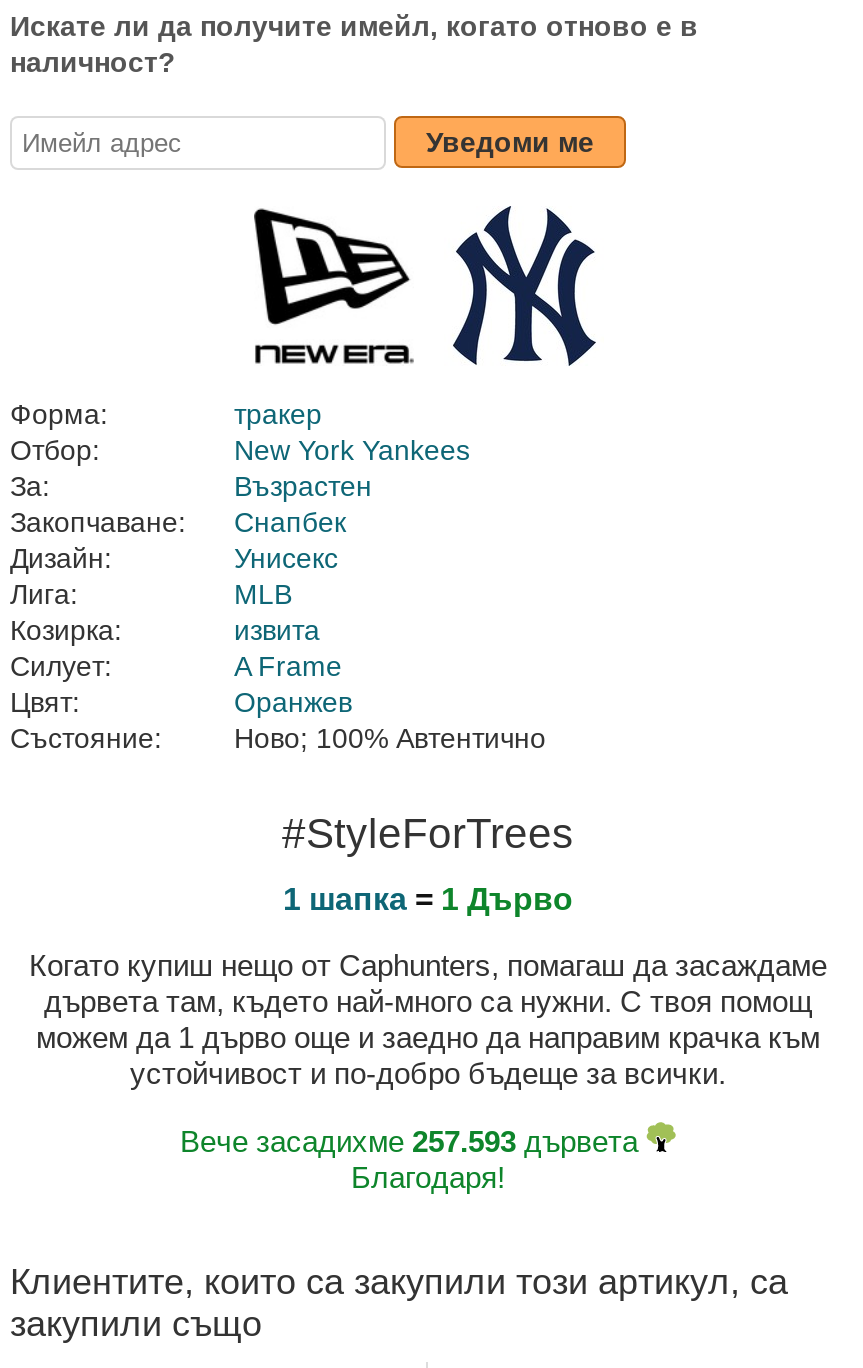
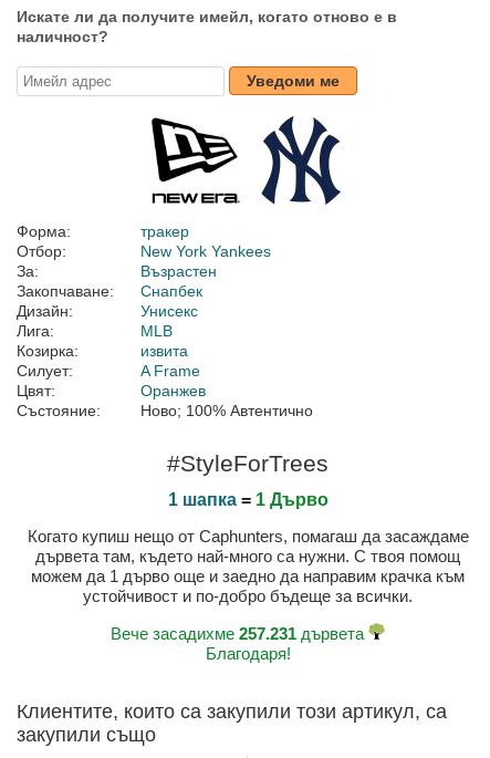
[180,1125,646,1159] Вече засадихме 257.593 дървета -> [111,625,368,643] Вече засадихме 257.231 дървета

